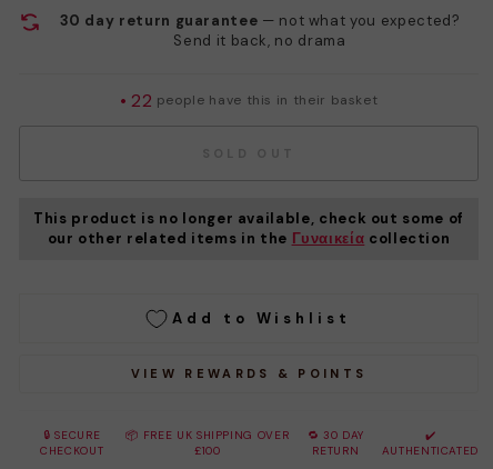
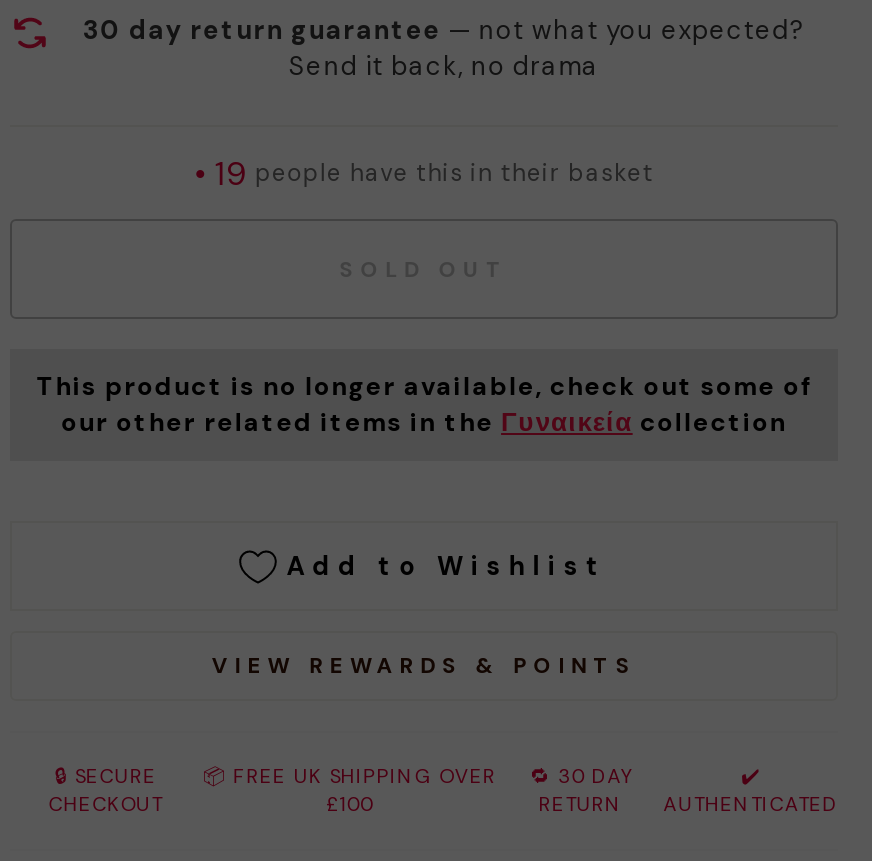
[119,89,378,112] • 22 people have this in their basket -> [194,153,654,195] • 19 people have this in their basket

